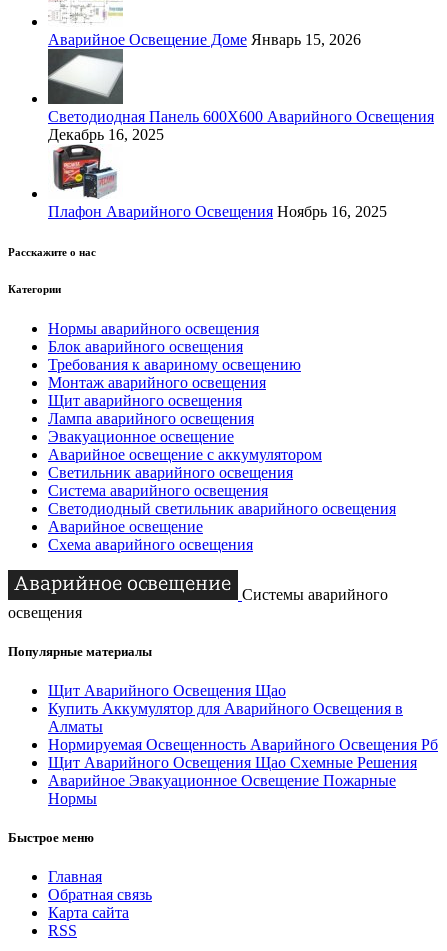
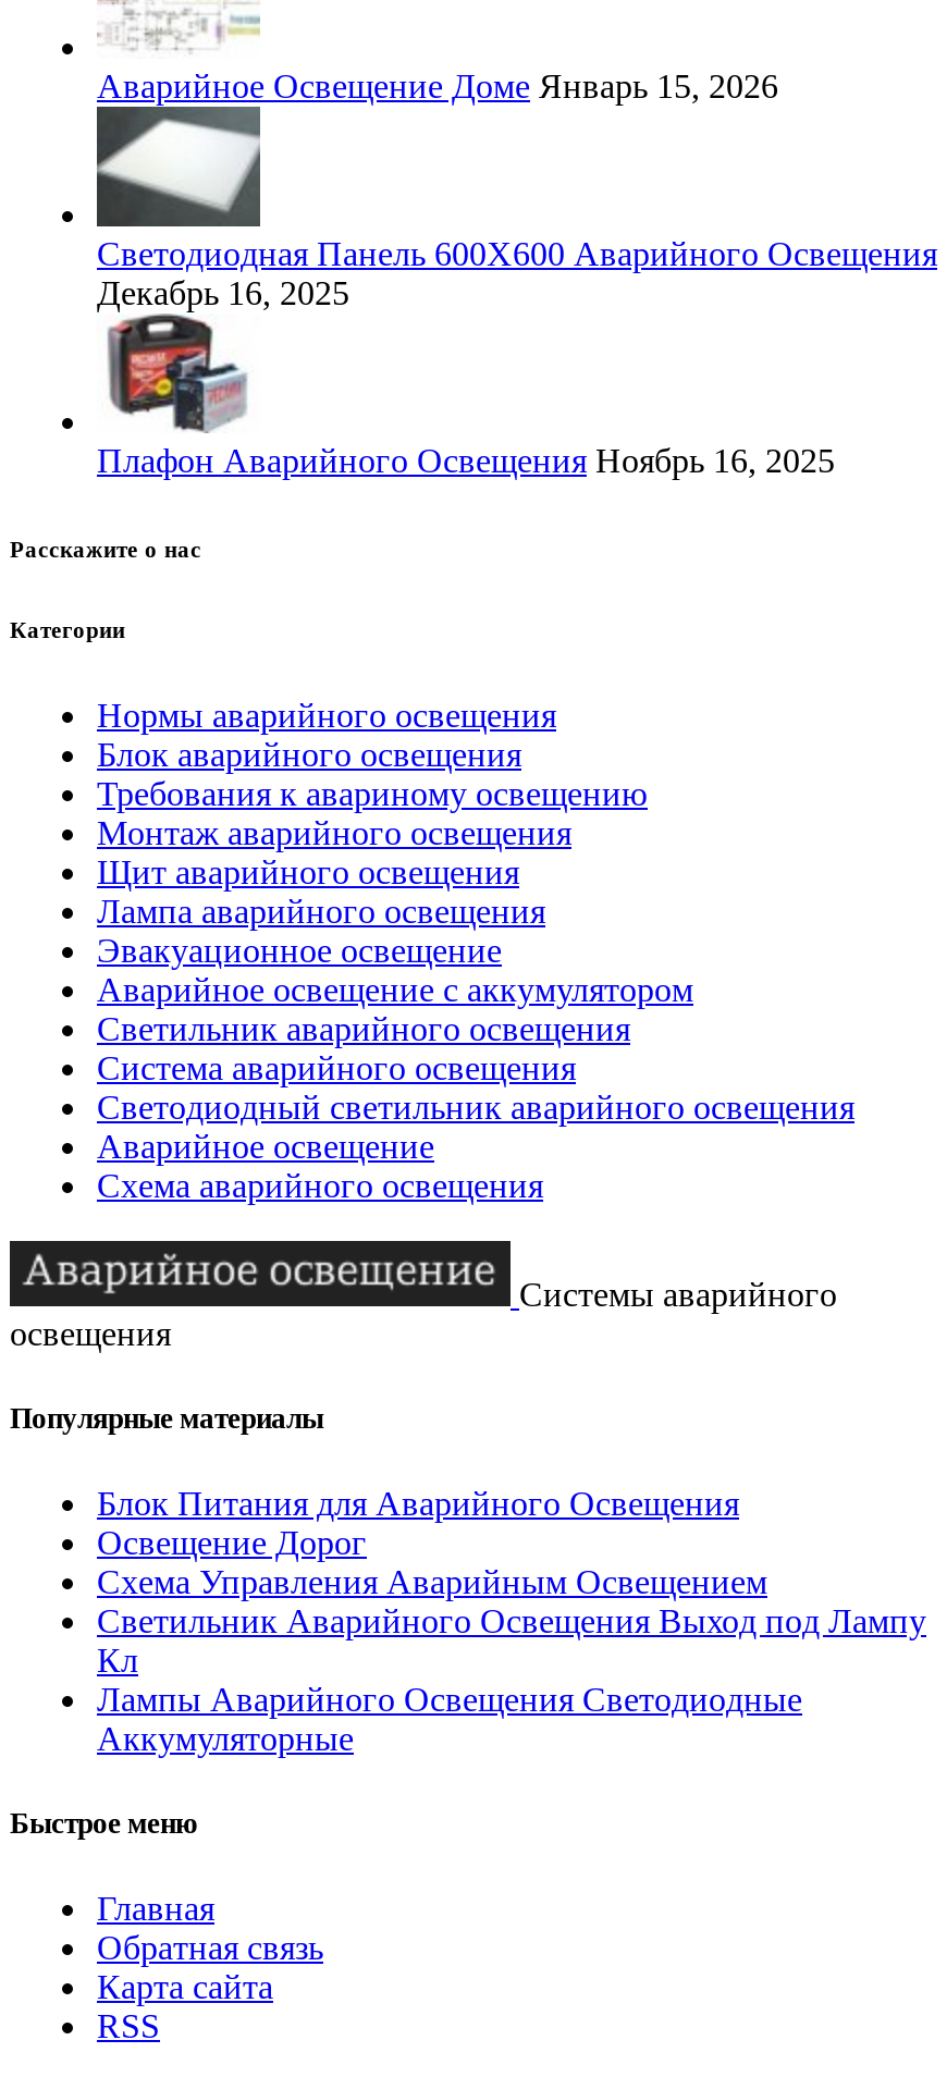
[48,682,438,807] Щит Аварийного Освещения Щао | Купить Аккумулятор для Аварийного Освещения в | Алматы | Нормируемая Освещенность Аварийного Освещения Рб | Щит Аварийного Освещения Щао Схемные Решения | Аварийное Эвакуационное Освещение Пожарные | Нормы -> [97,1485,926,1757] Блок Питания для Аварийного Освещения | Освещение Дорог | Схема Управления Аварийным Освещением | Светильник Аварийного Освещения Выход под Лампу | Кл | Лампы Аварийного Освещения Светодиодные | Аккумуляторные

